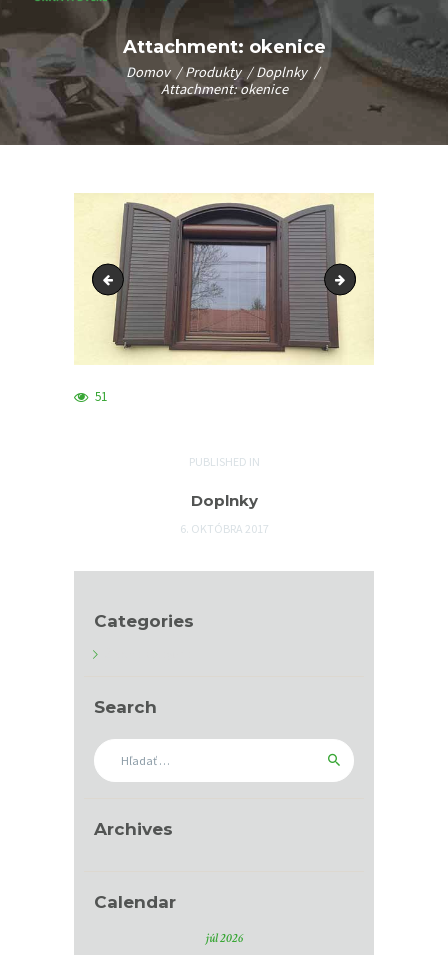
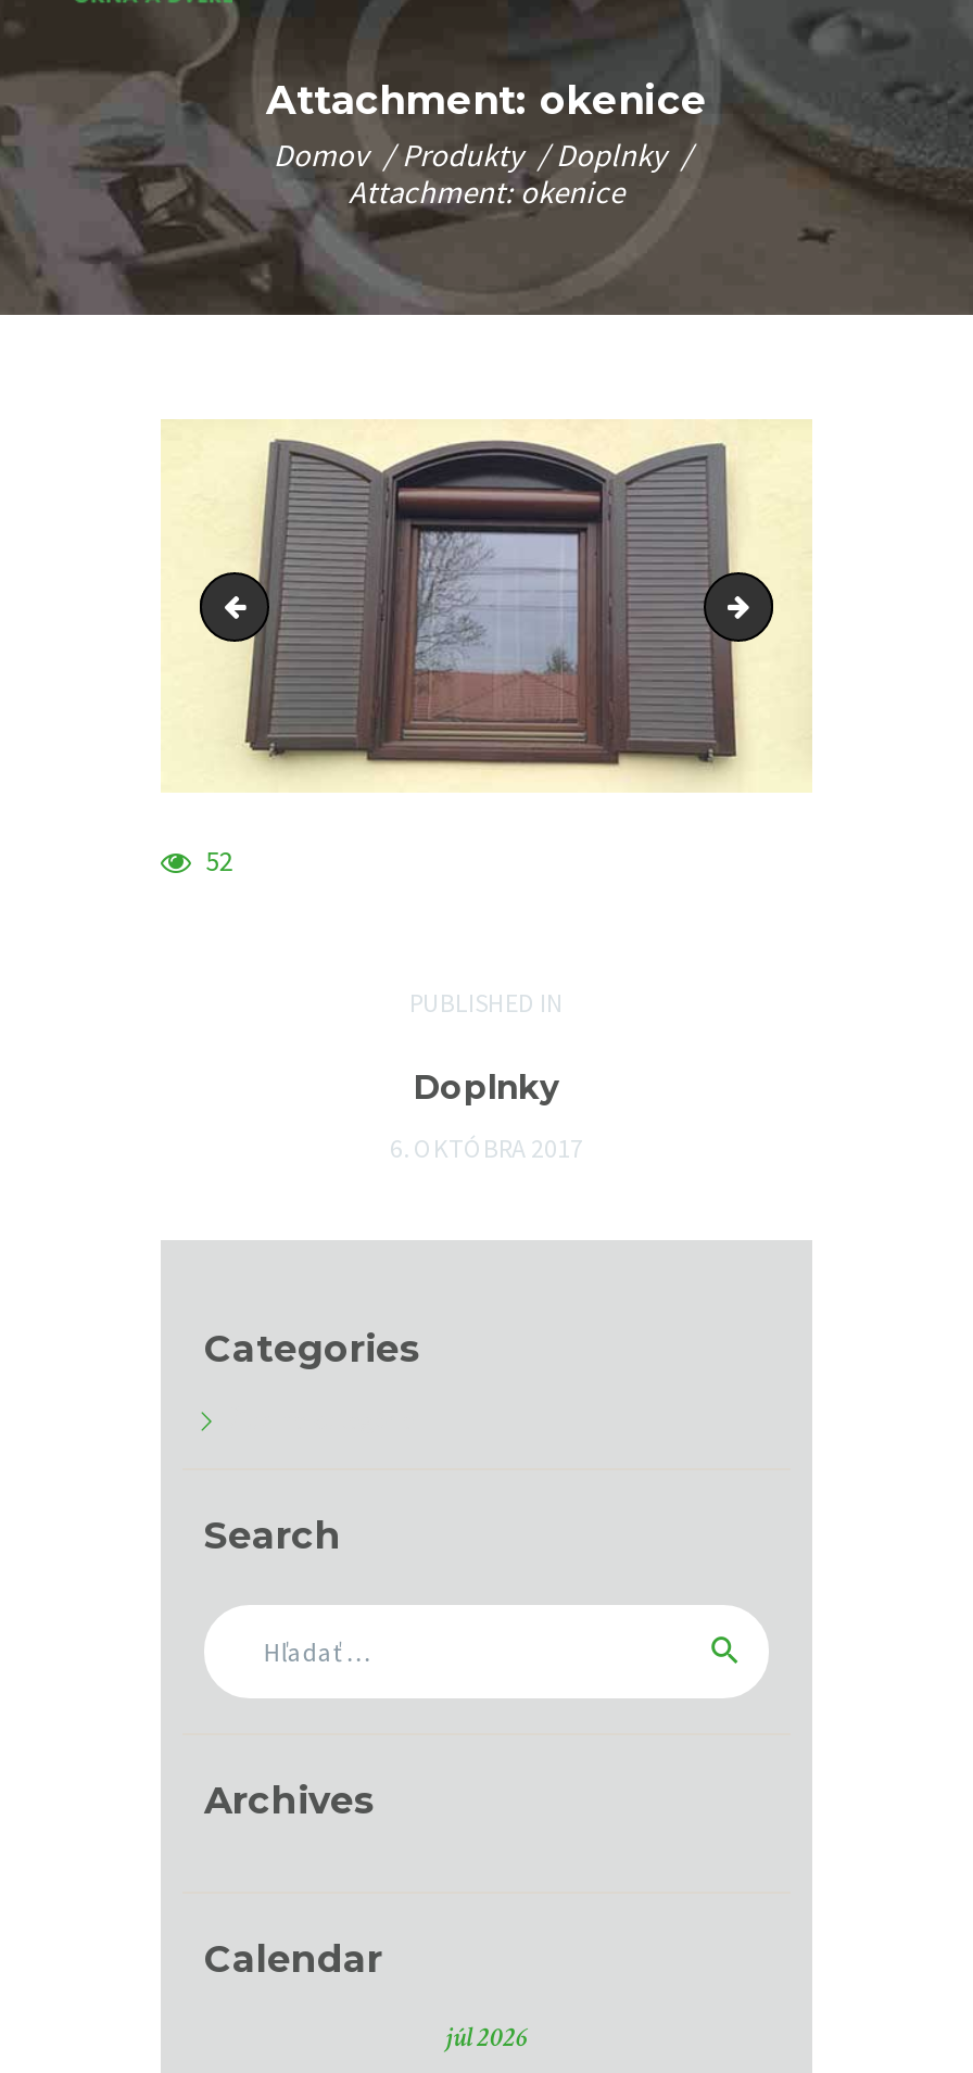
[95,388,107,405] 51 -> [206,843,232,880] 52

